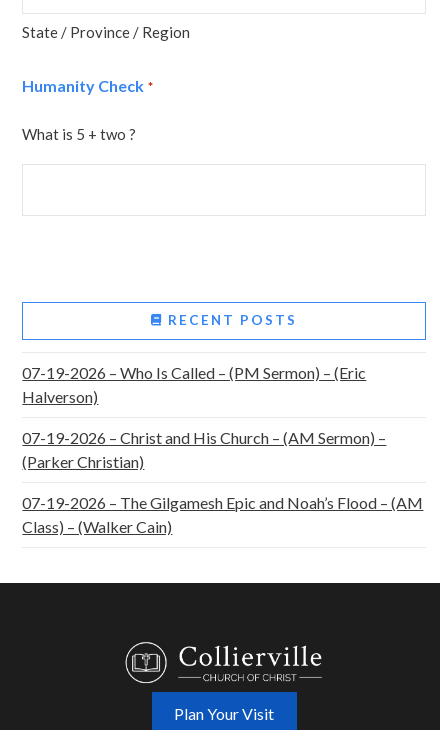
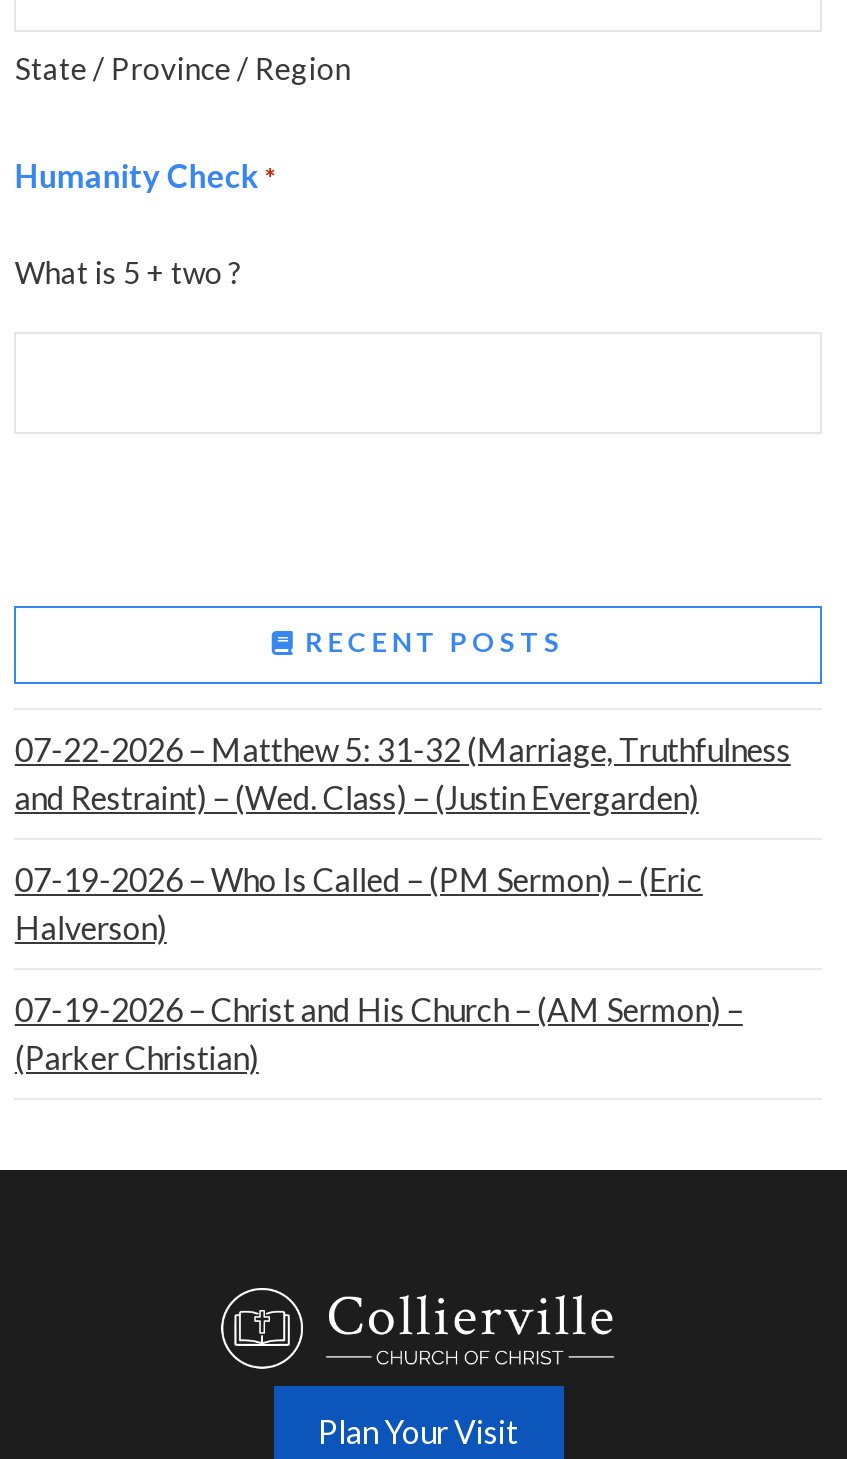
none -> [15,730,791,816] 07-22-2026 – Matthew 5: 31-32 (Marriage, Truthfulness | and Restraint) – (Wed. Class) – (Justin Evergarden)
moved [22,363,386,471] -> [15,860,743,1076]: 07-19-2026 – Who Is Called – (PM Sermon) – (Eric | Halverson) | 07-19-2026 – Christ and His Church – (AM Sermon) – | (Parker Christian)
[22,493,423,536] 07-19-2026 – The Gilgamesh Epic and Noah’s Flood – (AM | Class) – (Walker Cain) -> none

